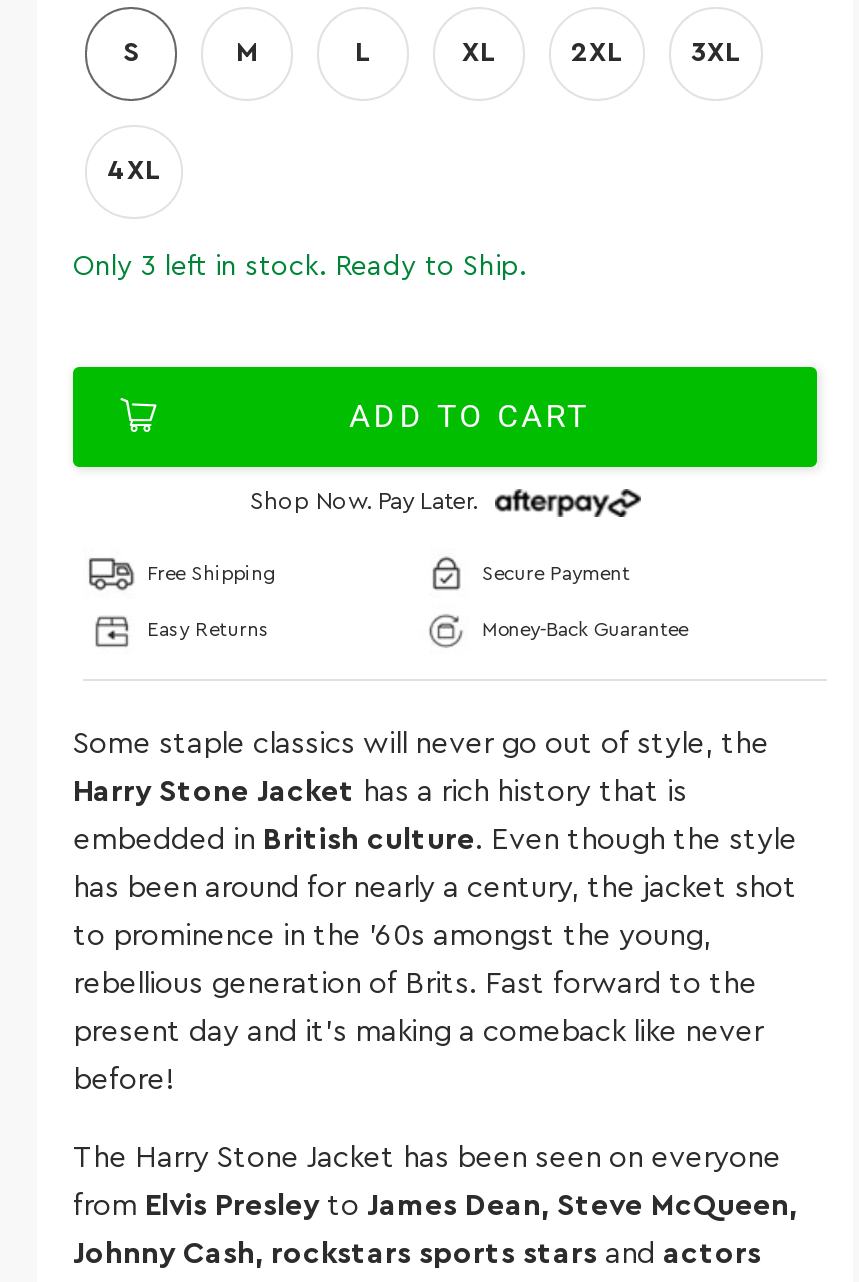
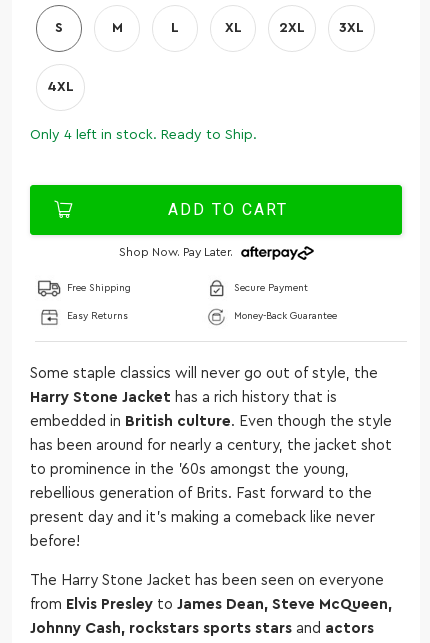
[73,252,527,280] Only 3 left in stock. Ready to Ship. -> [30,128,257,142] Only 4 left in stock. Ready to Ship.

